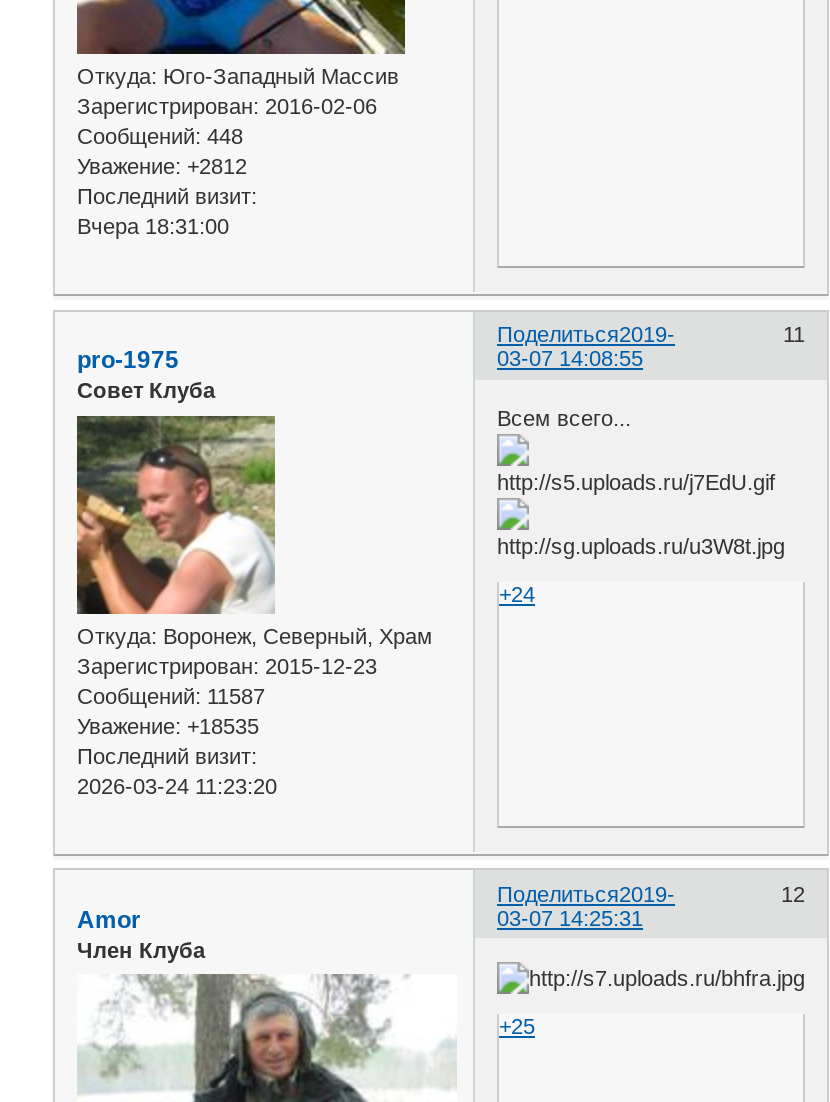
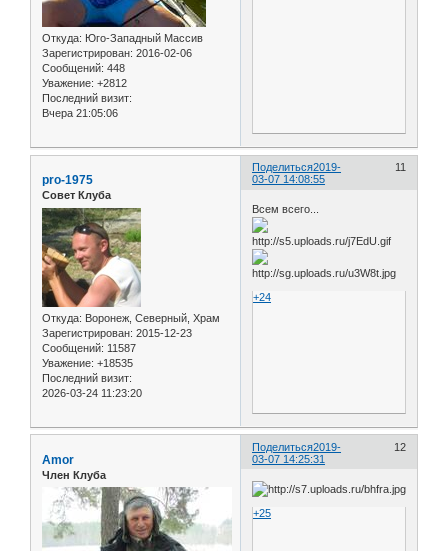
[77,215,229,239] Вчера 18:31:00 -> [42,107,118,119] Вчера 21:05:06

